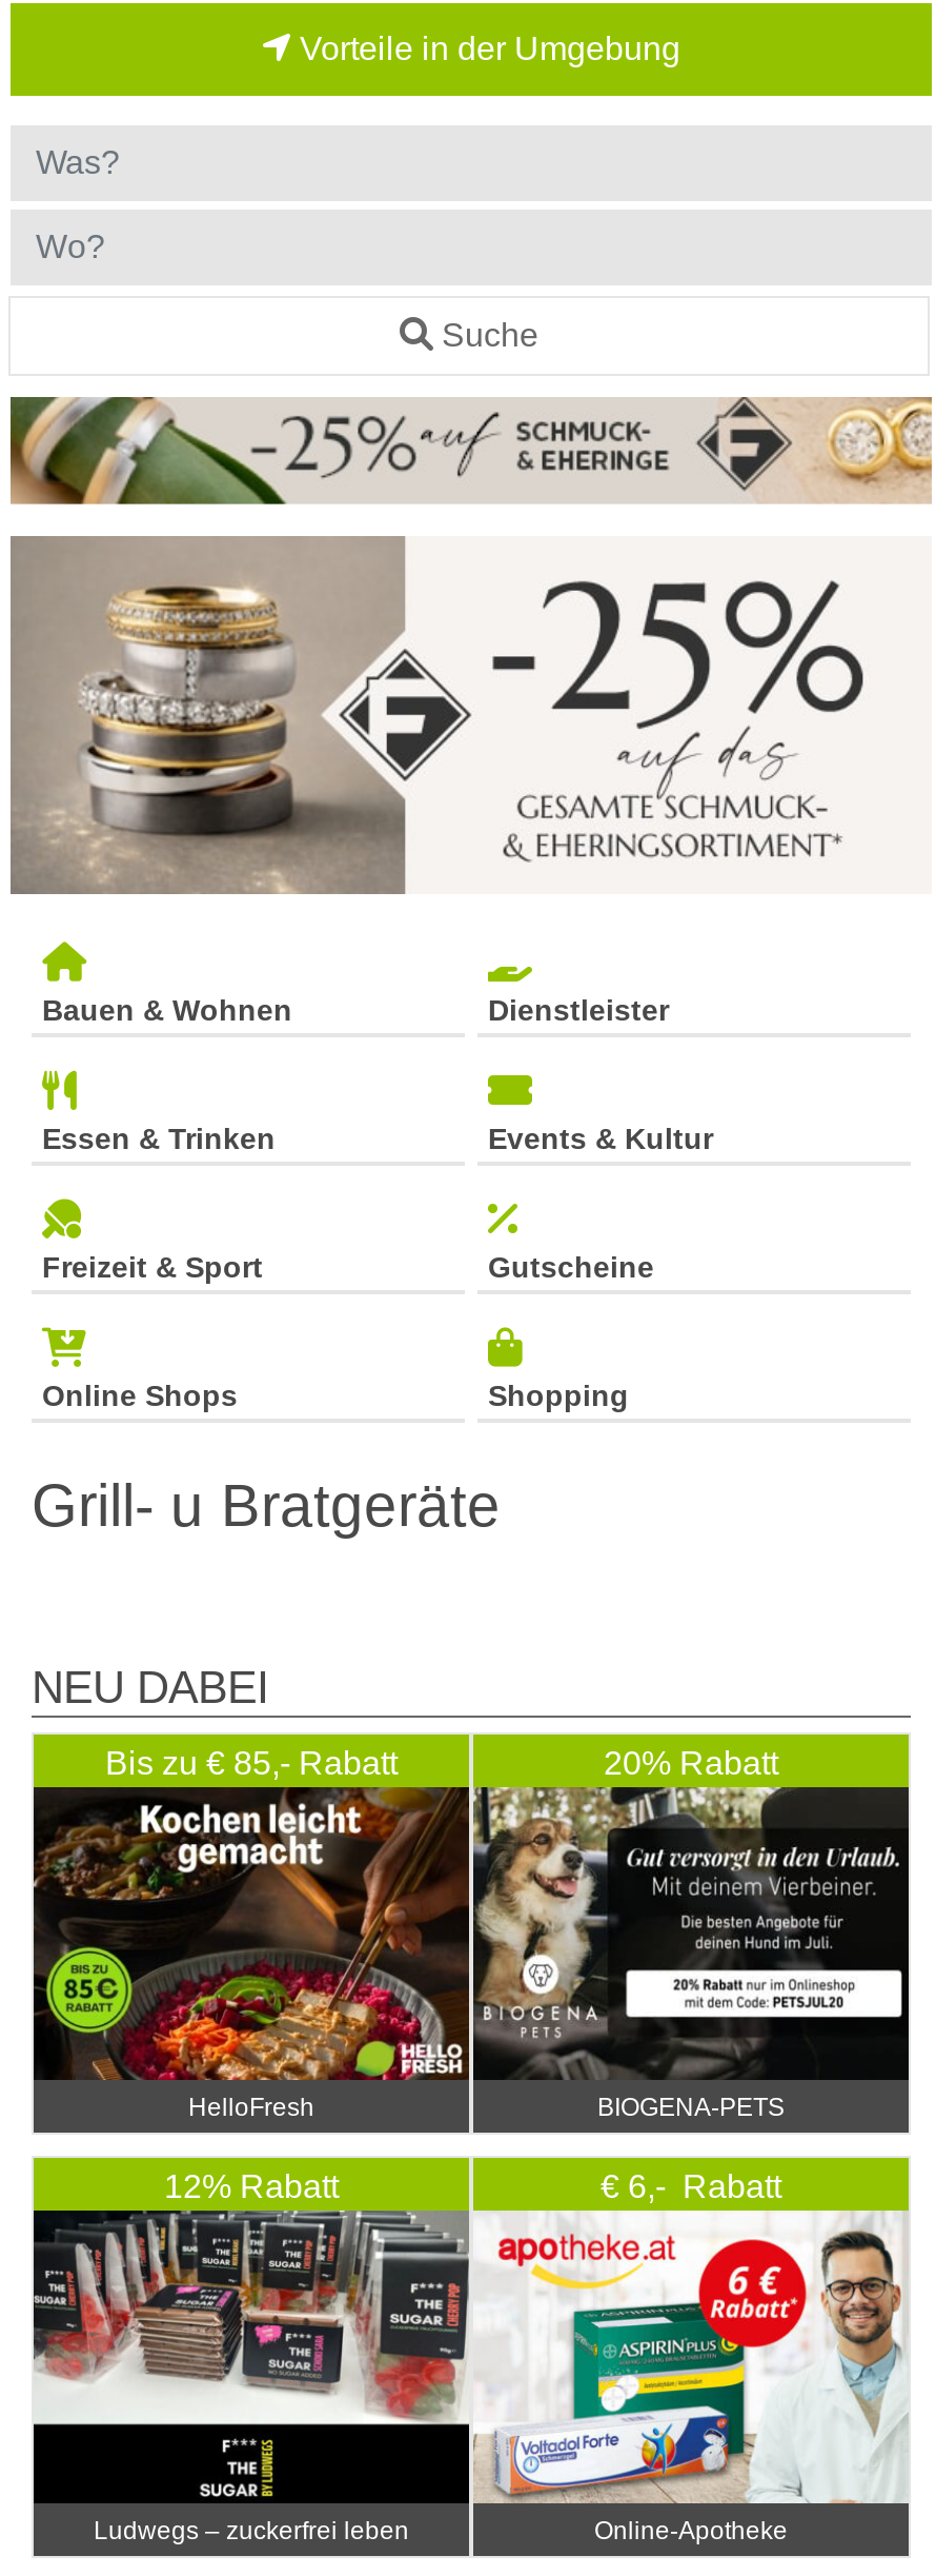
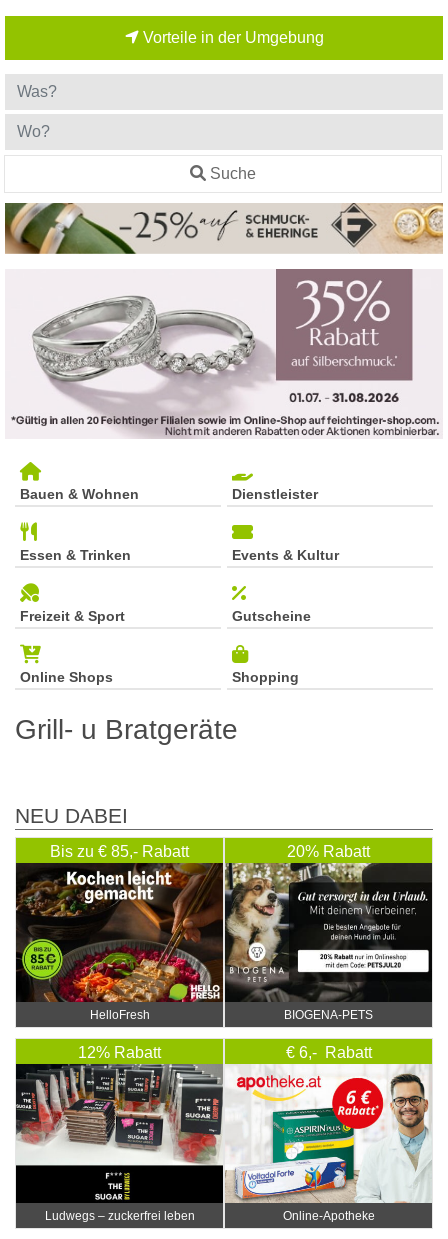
[8,536,921,896] [image] -> [5,268,440,439] [image]

